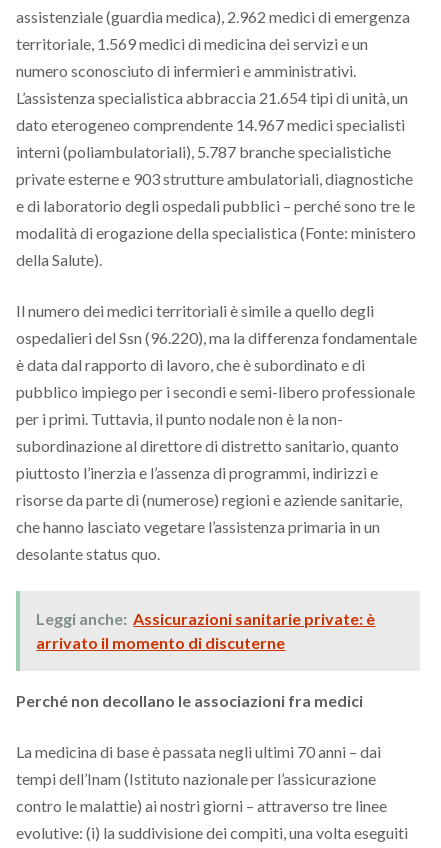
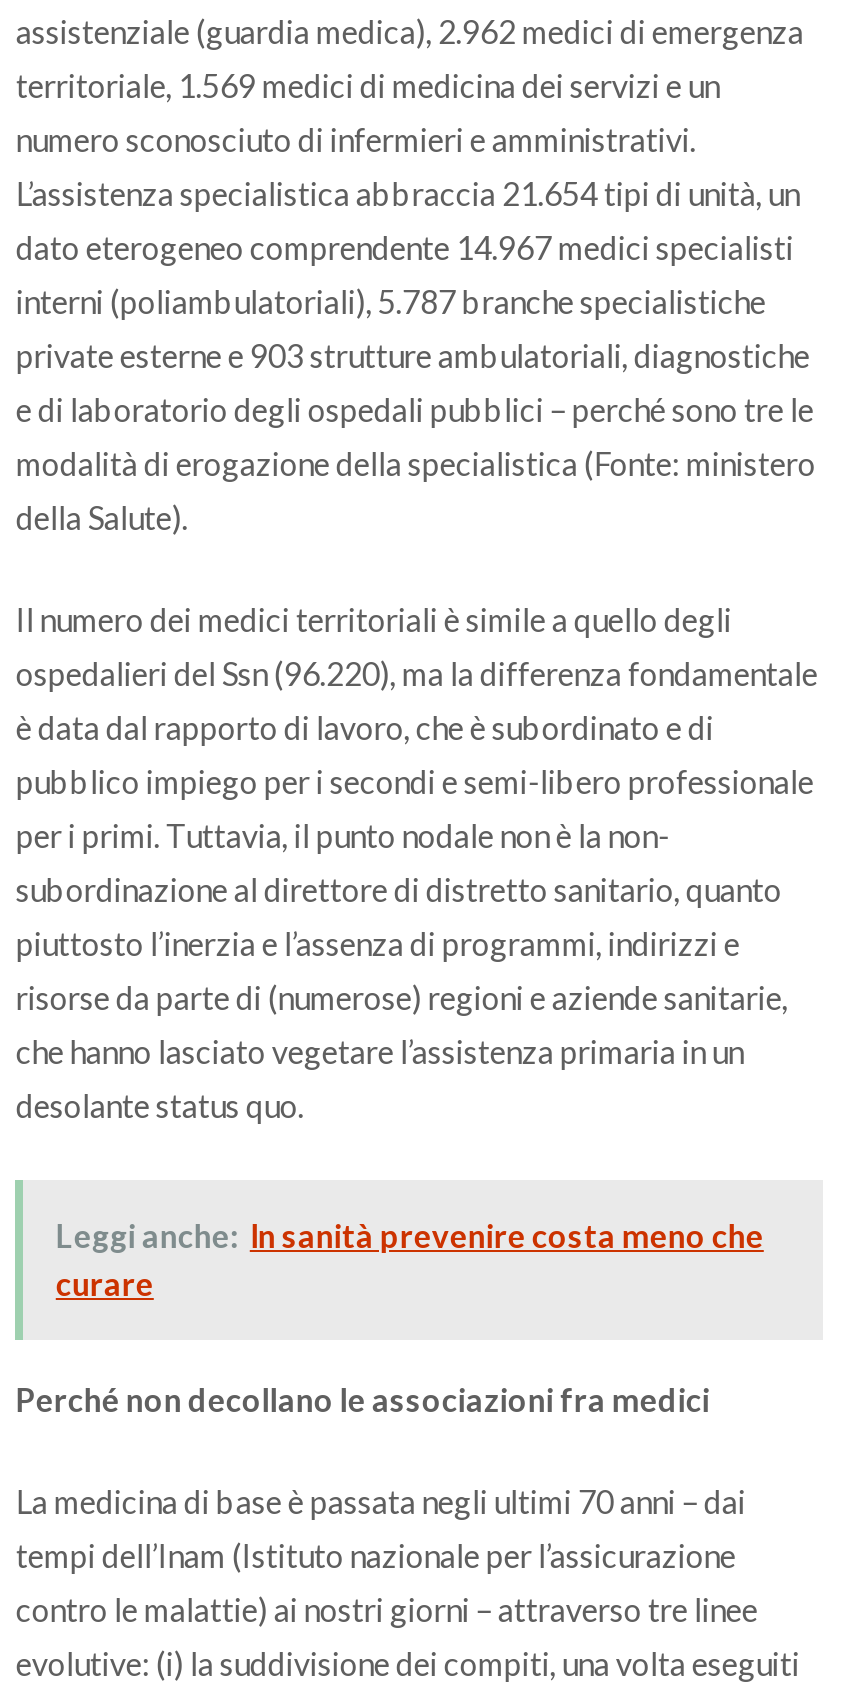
[36,609,375,652] Leggi anche: Assicurazioni sanitarie private: è | arrivato il momento di discuterne -> [56,1215,764,1301] Leggi anche: In sanità prevenire costa meno che | curare

